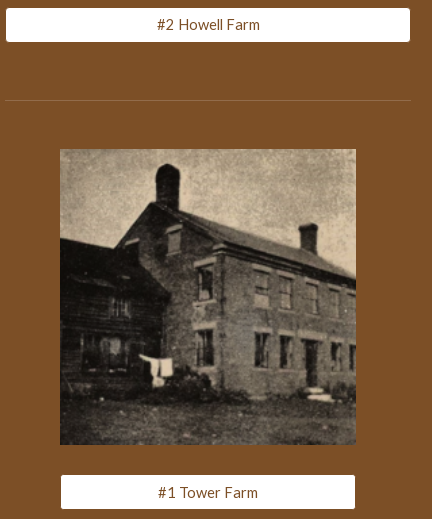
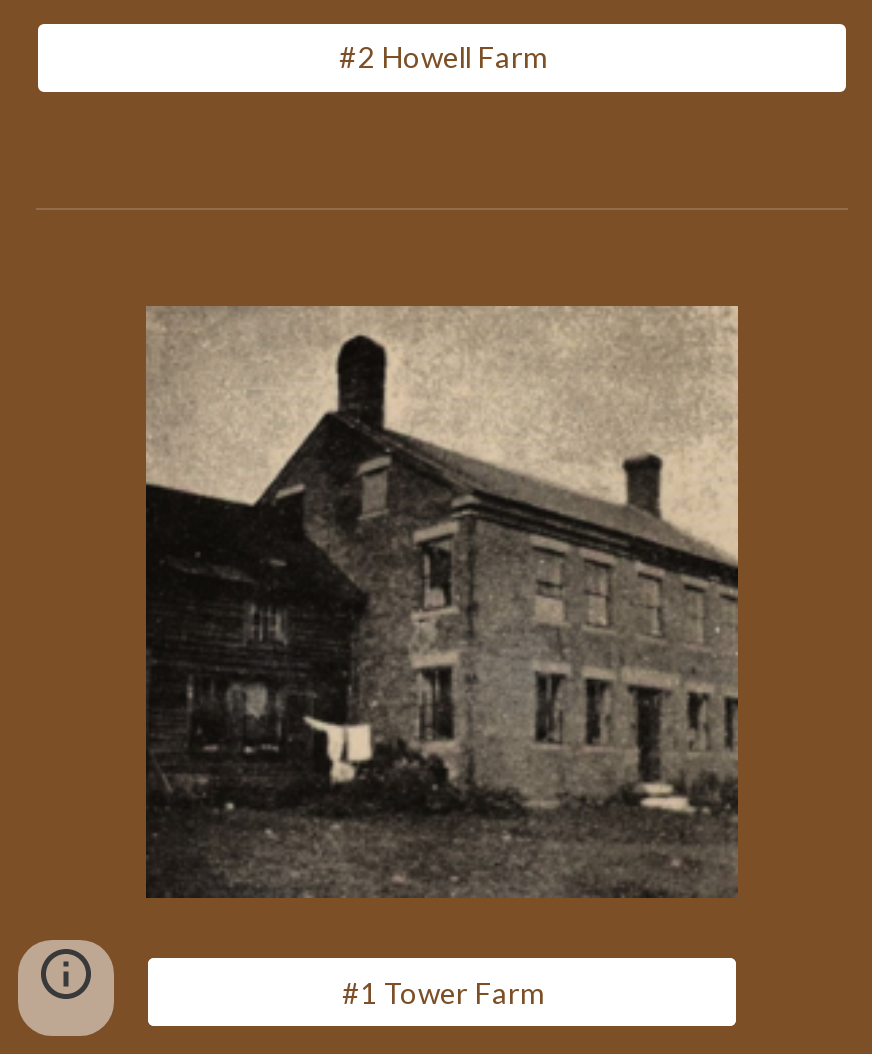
none -> [16,938,116,1038] [image]

